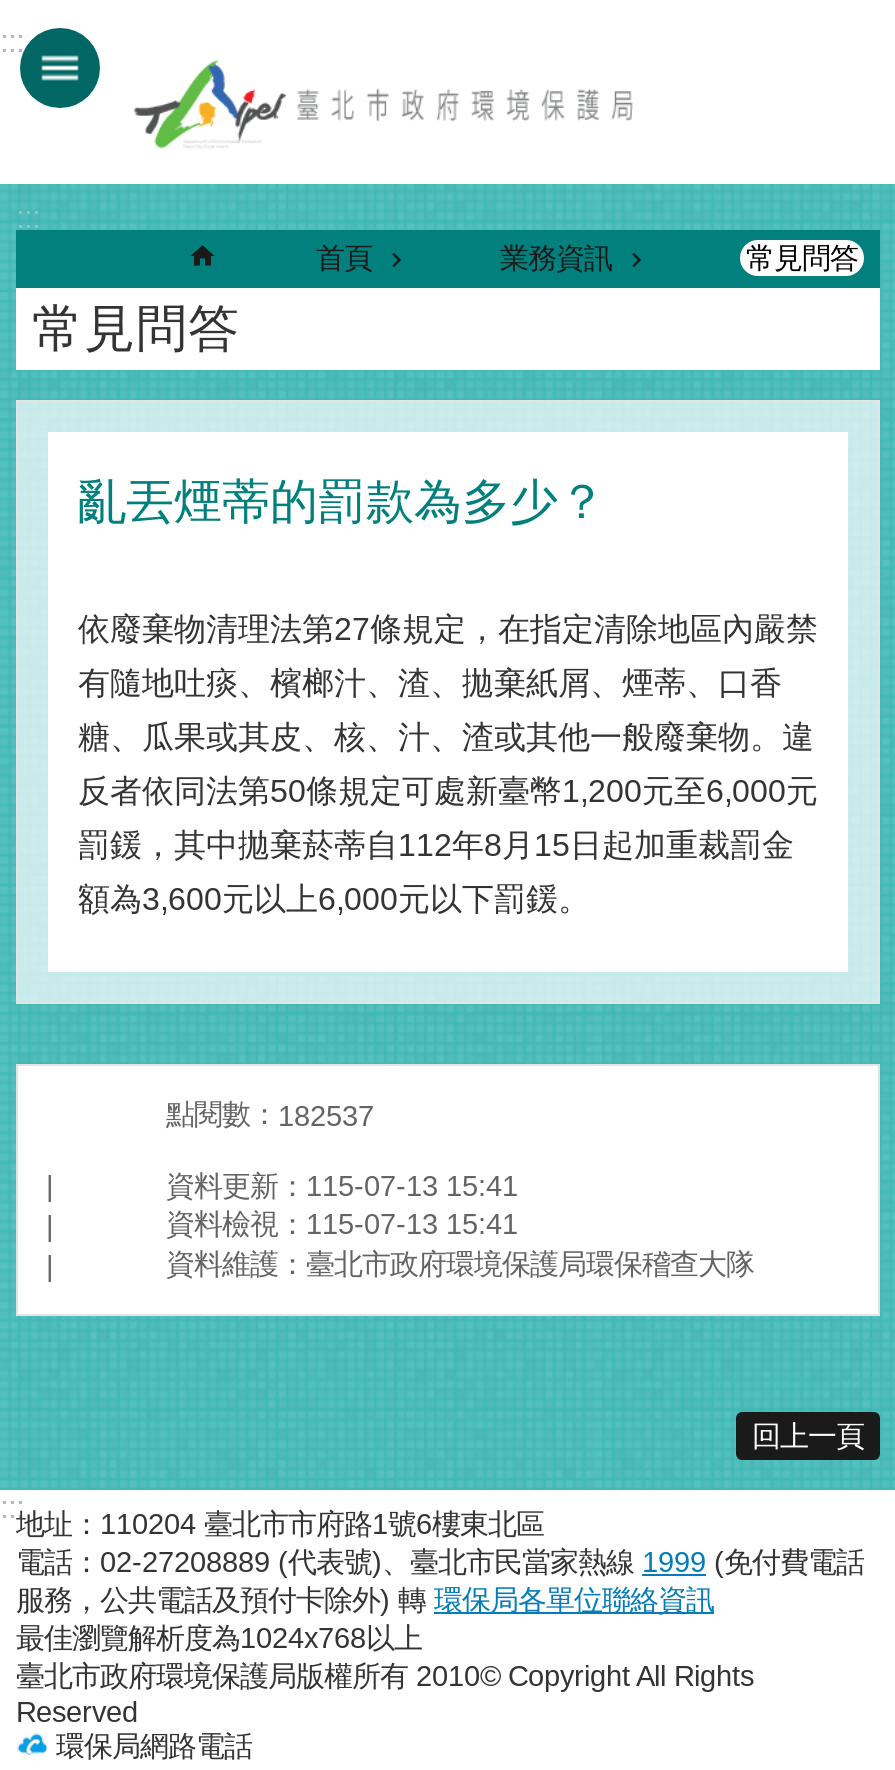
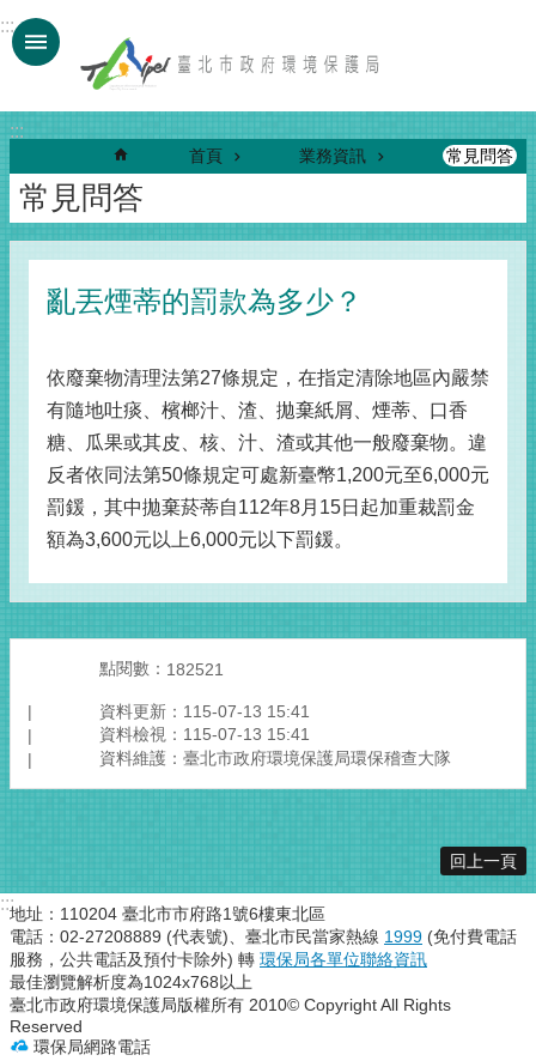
[166,1098,374,1132] 點閱數：182537 -> [99,659,224,679] 點閱數：182521

